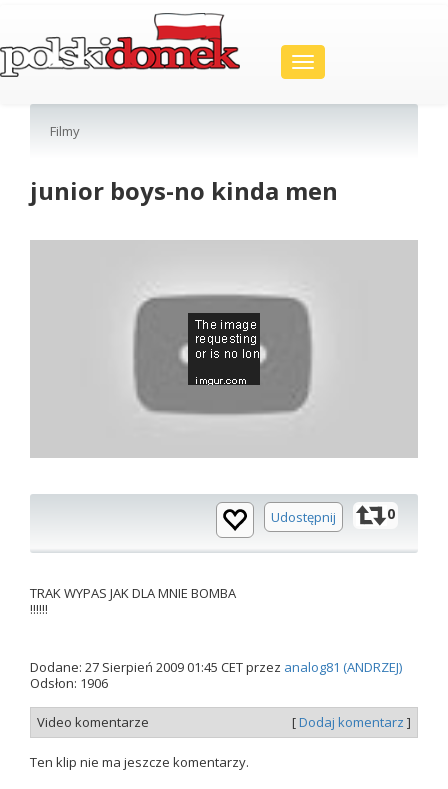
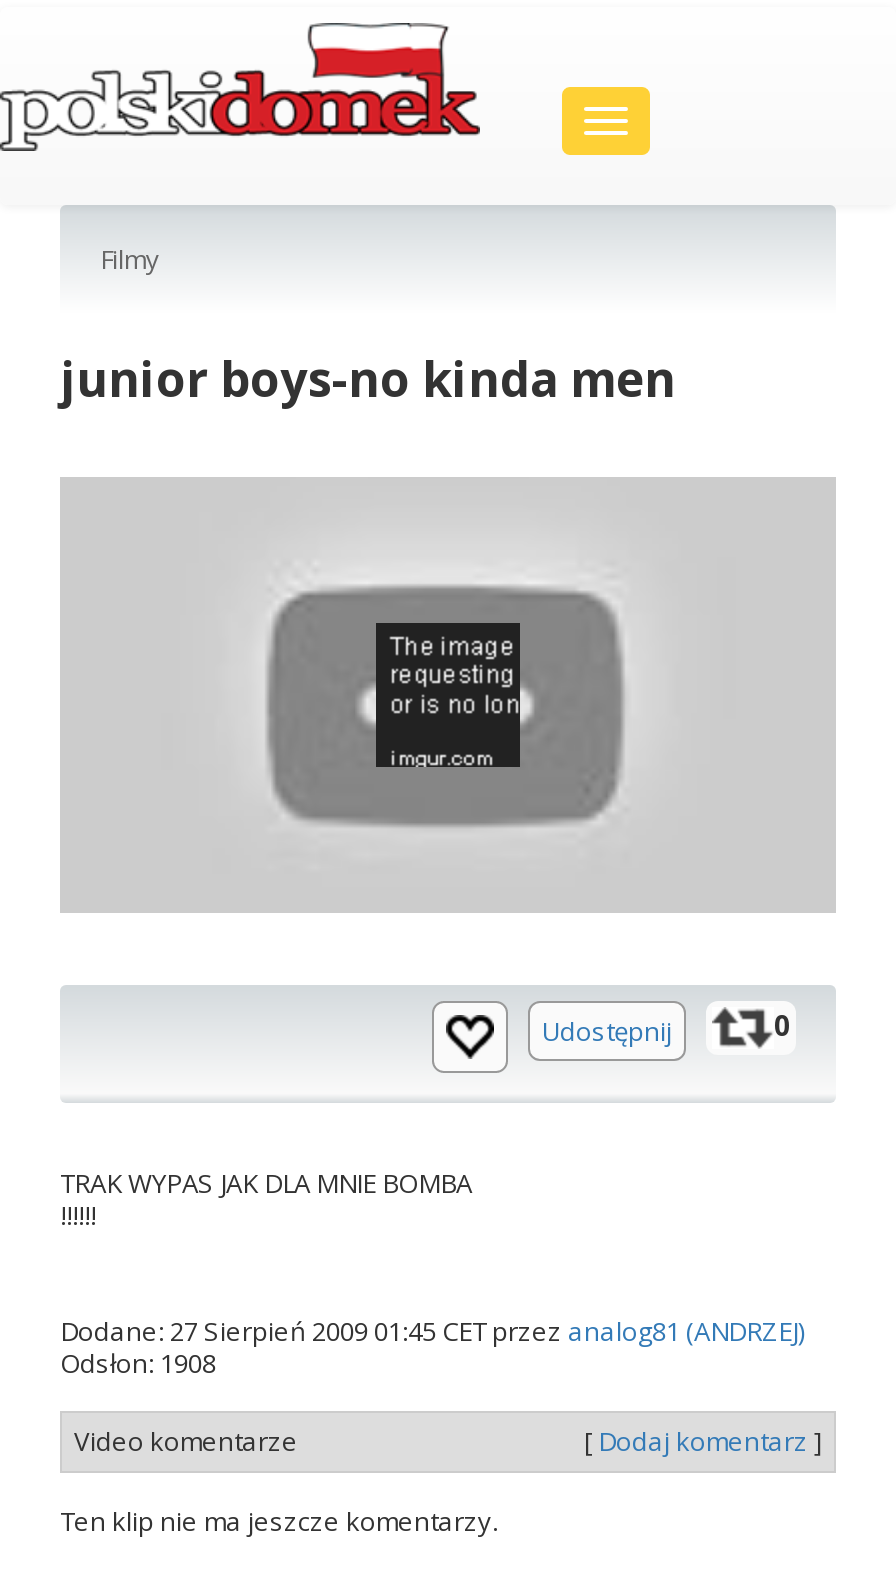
[30,674,108,692] Odsłon: 1906 -> [60,1345,216,1381] Odsłon: 1908

